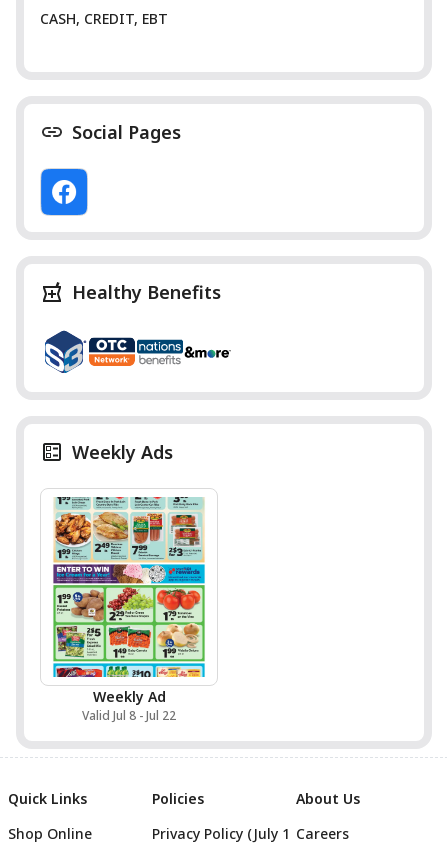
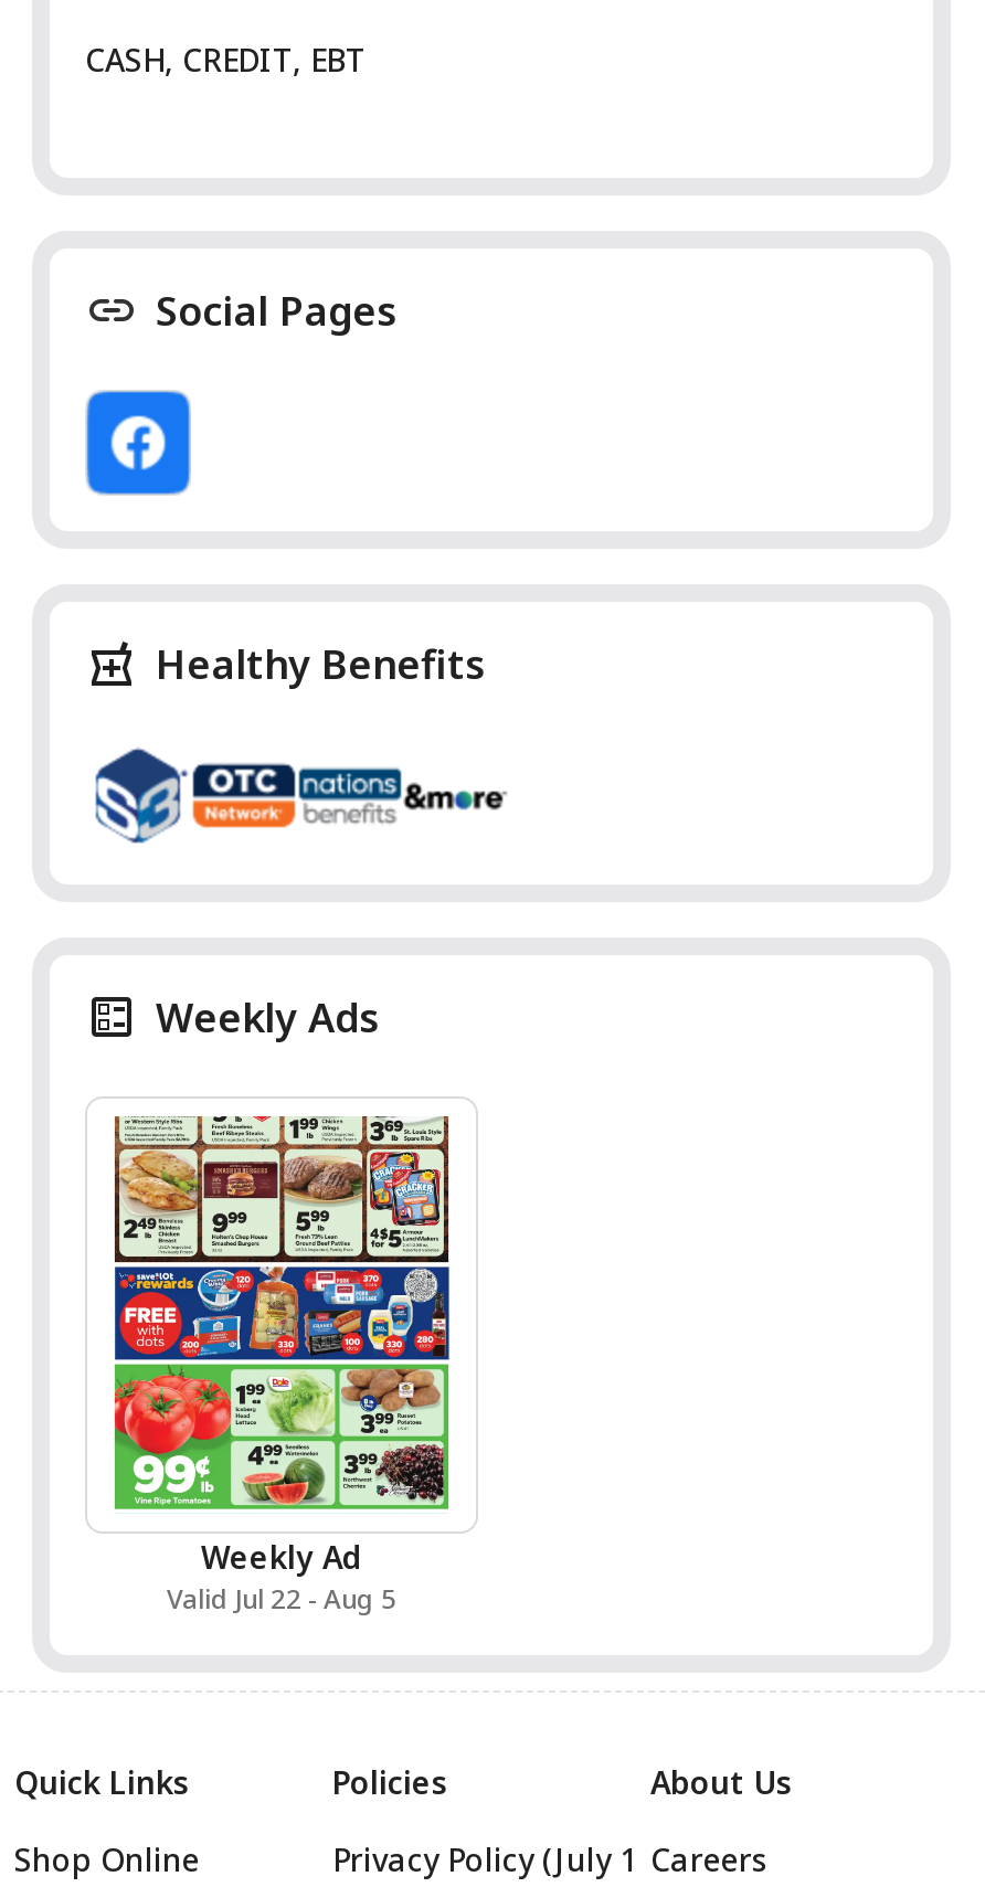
[52,496,206,724] [image] | Valid Jul 8 - Jul 22 -> [112,1116,452,1618] [image] | Valid Jul 22 - Aug 5

